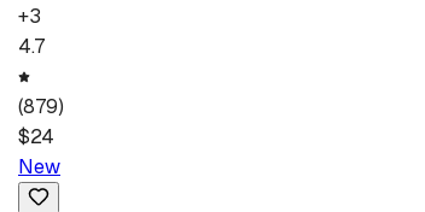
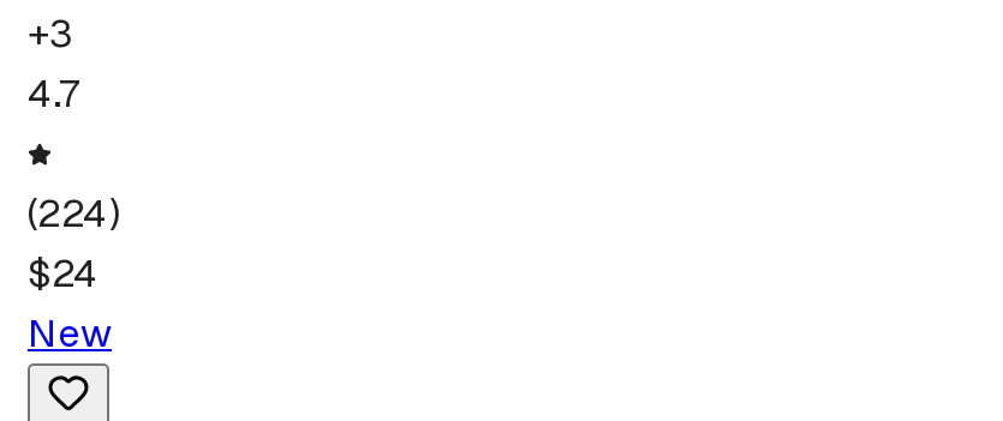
[18,94,64,120] (879) -> [28,188,121,238] (224)

